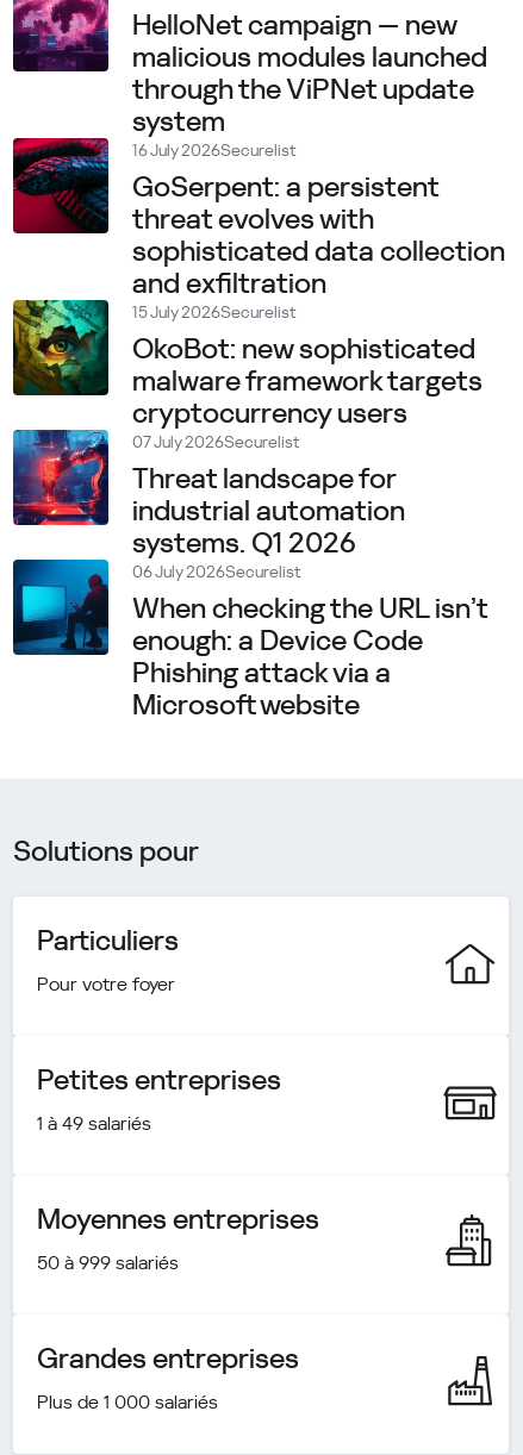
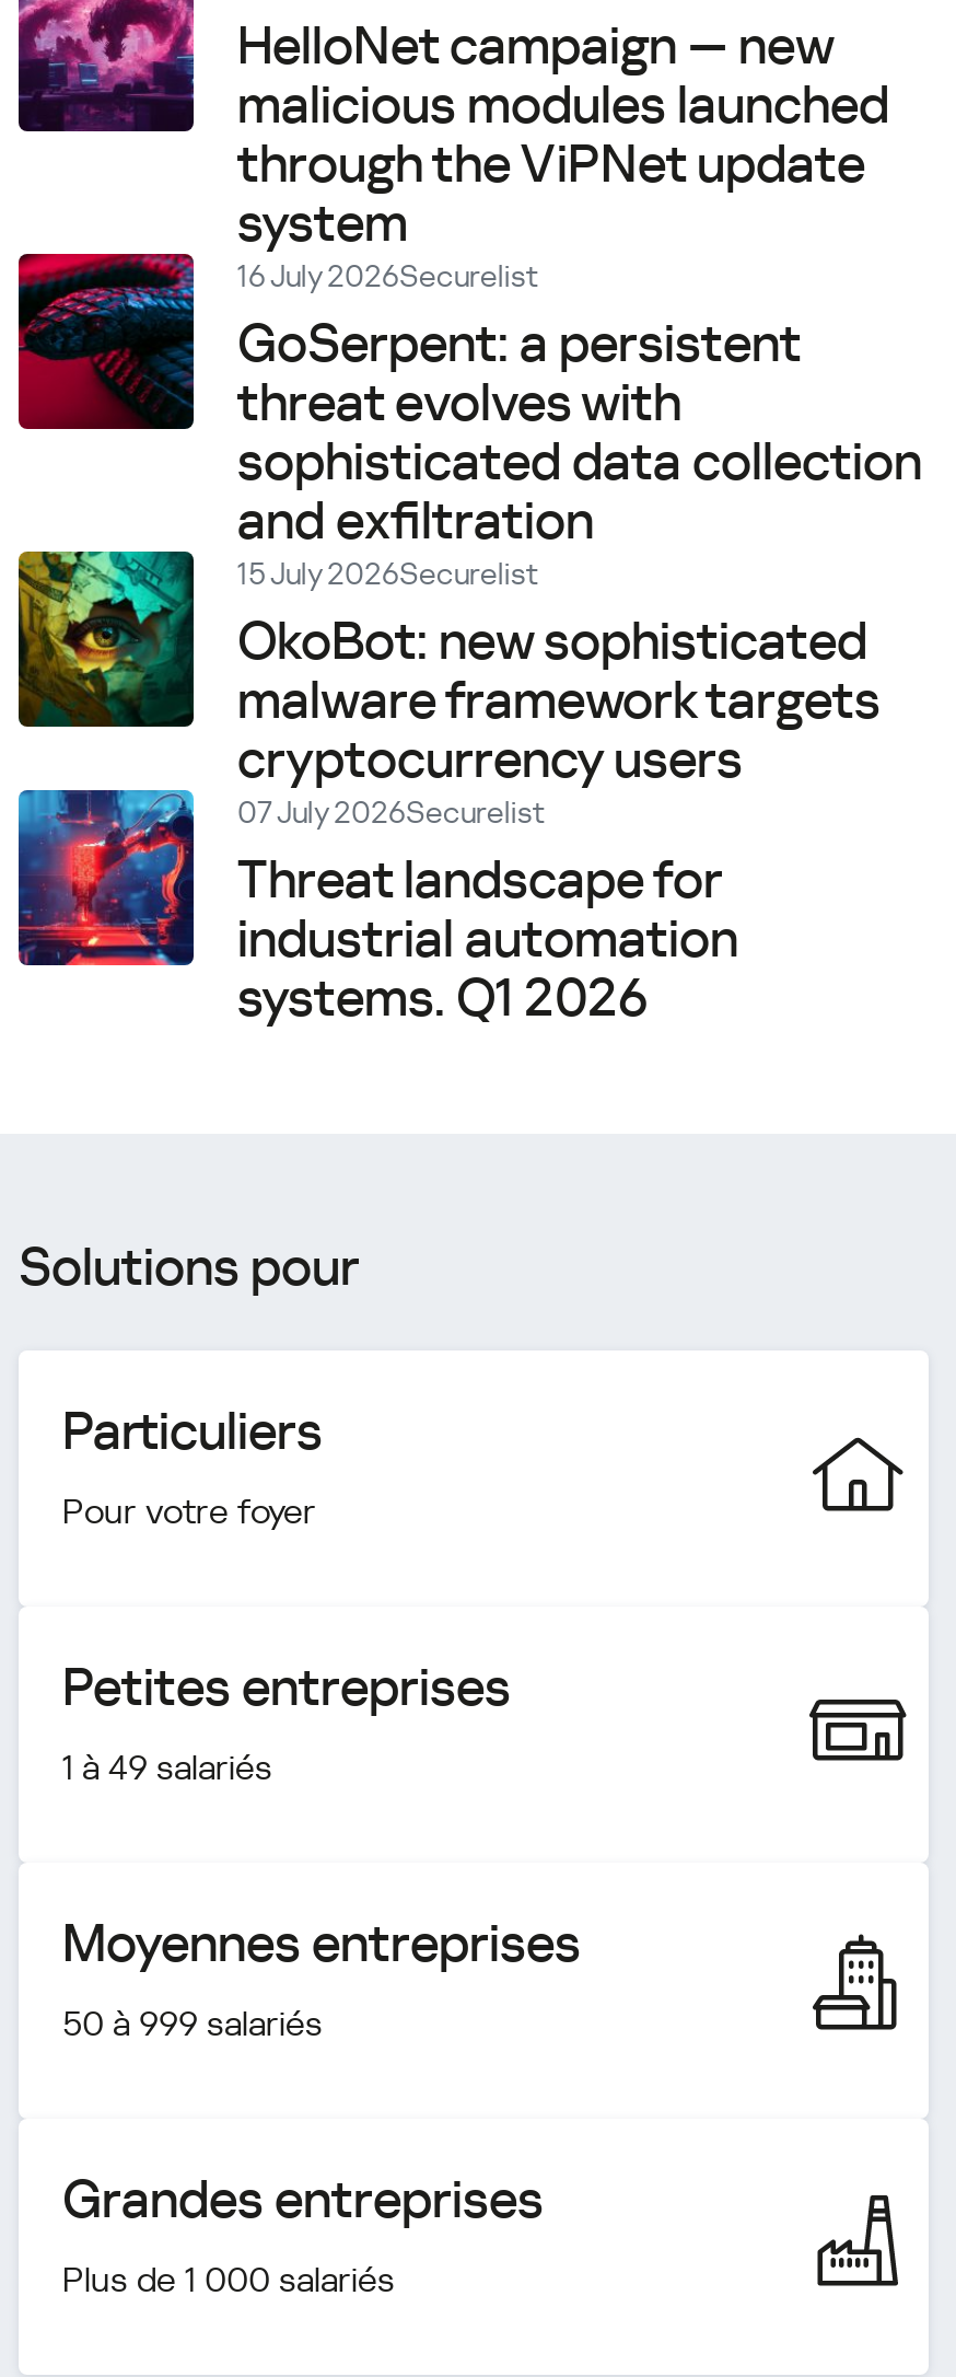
[12,558,487,722] [image] | 06 July 2026Securelist | When checking the URL isn’t | enough: a Device Code | Phishing attack via a | Microsoft website -> none

